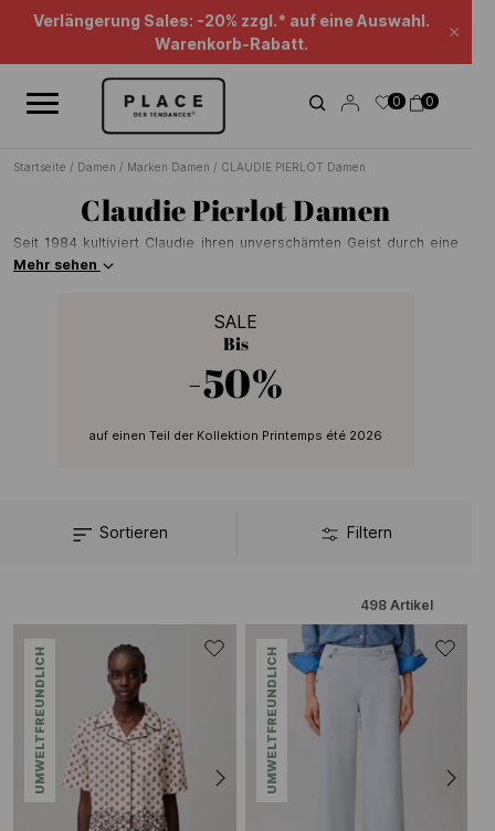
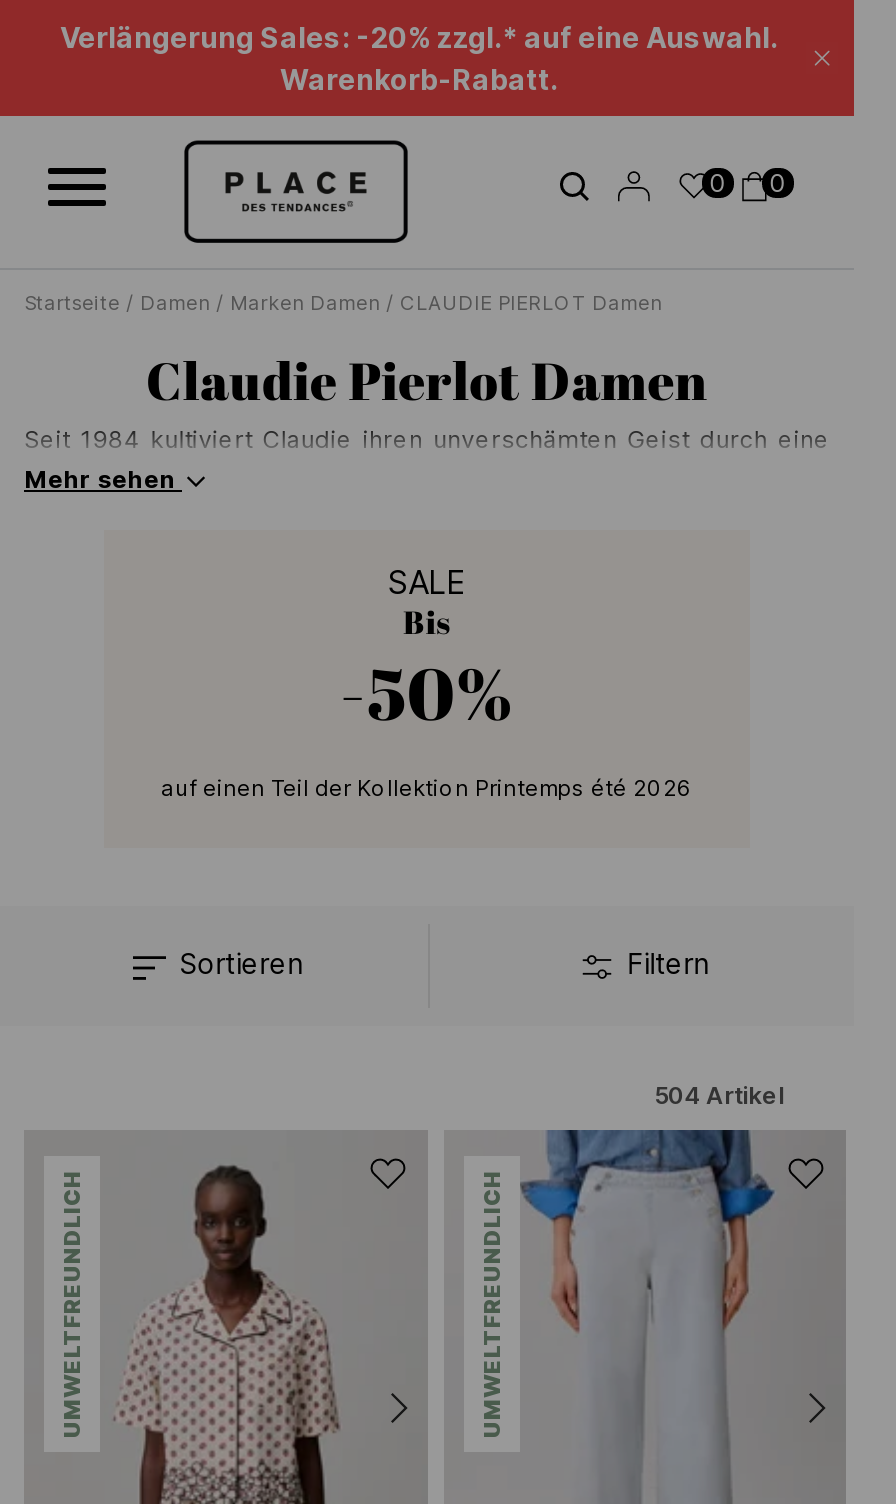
[360,597,433,614] 498 Artikel -> [654,1080,784,1110] 504 Artikel

